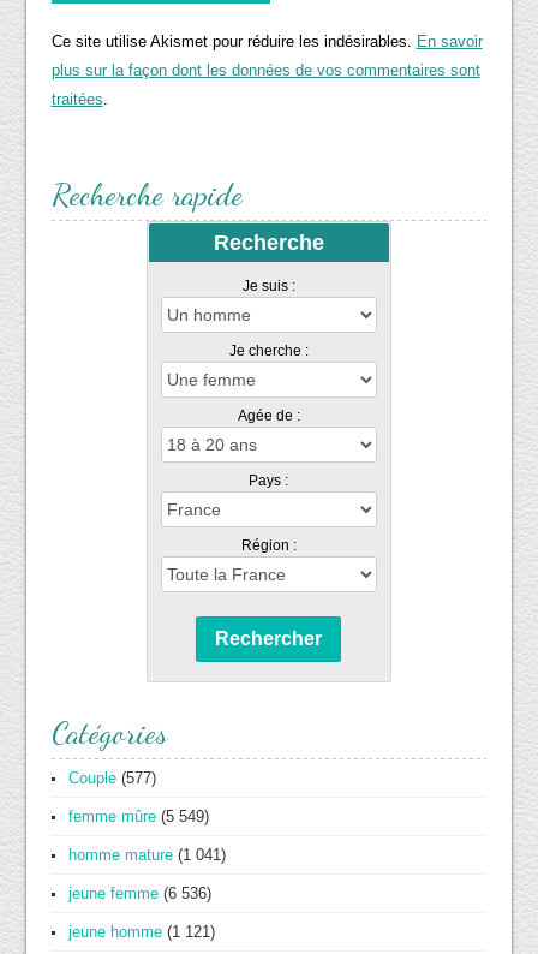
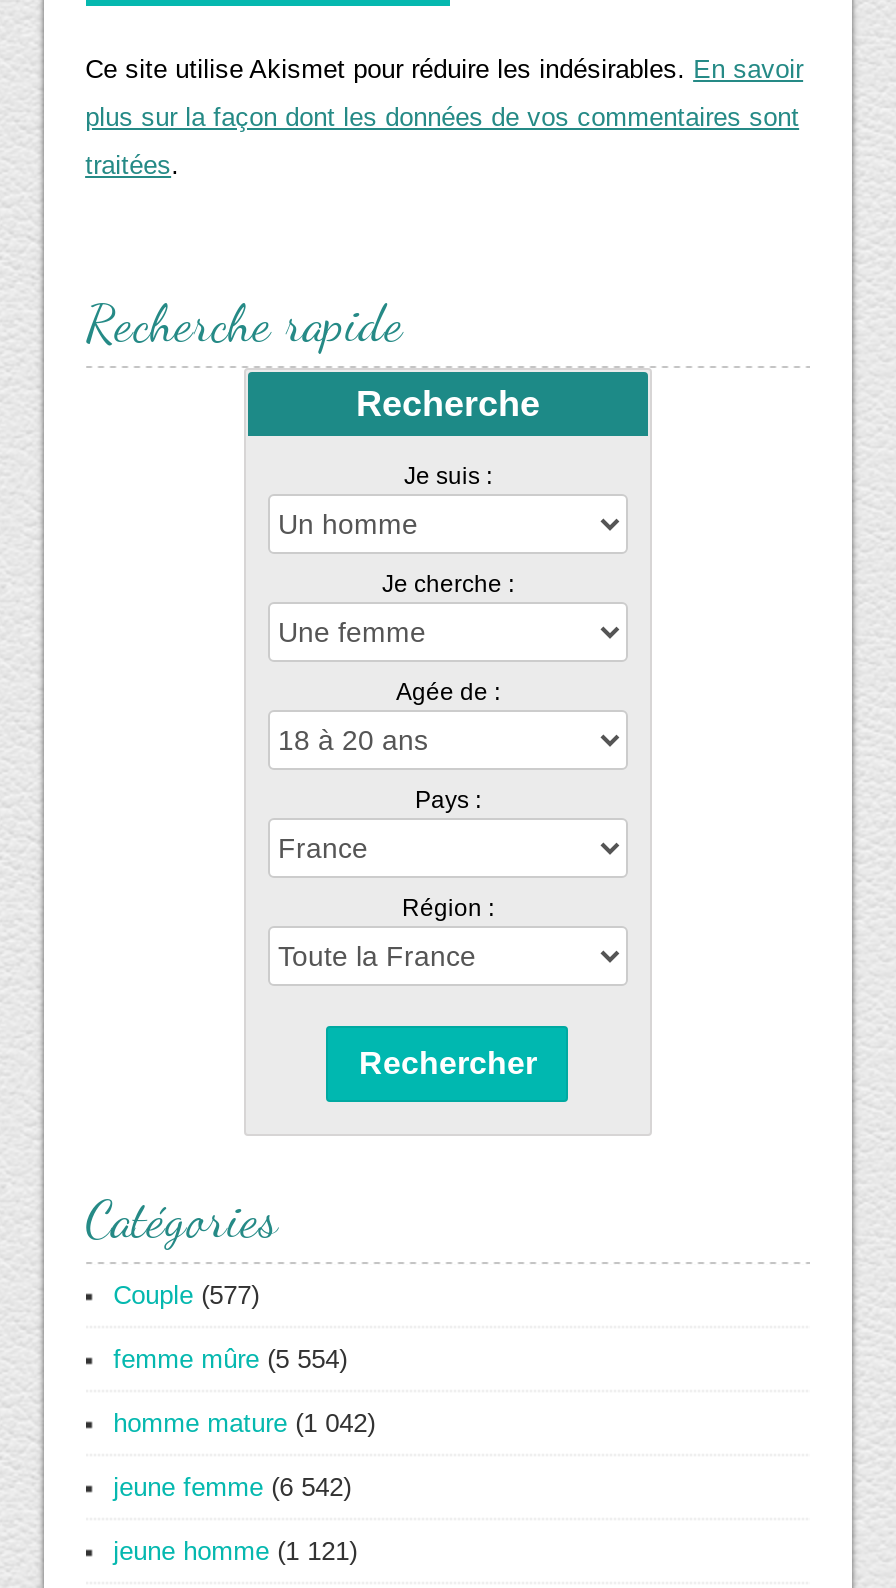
[68,807,208,825] femme mûre (5 549) -> [113,1343,347,1373] femme mûre (5 554)
[68,845,225,863] homme mature (1 041) -> [113,1407,375,1437] homme mature (1 042)
[68,884,211,902] jeune femme (6 536) -> [113,1471,351,1501] jeune femme (6 542)

